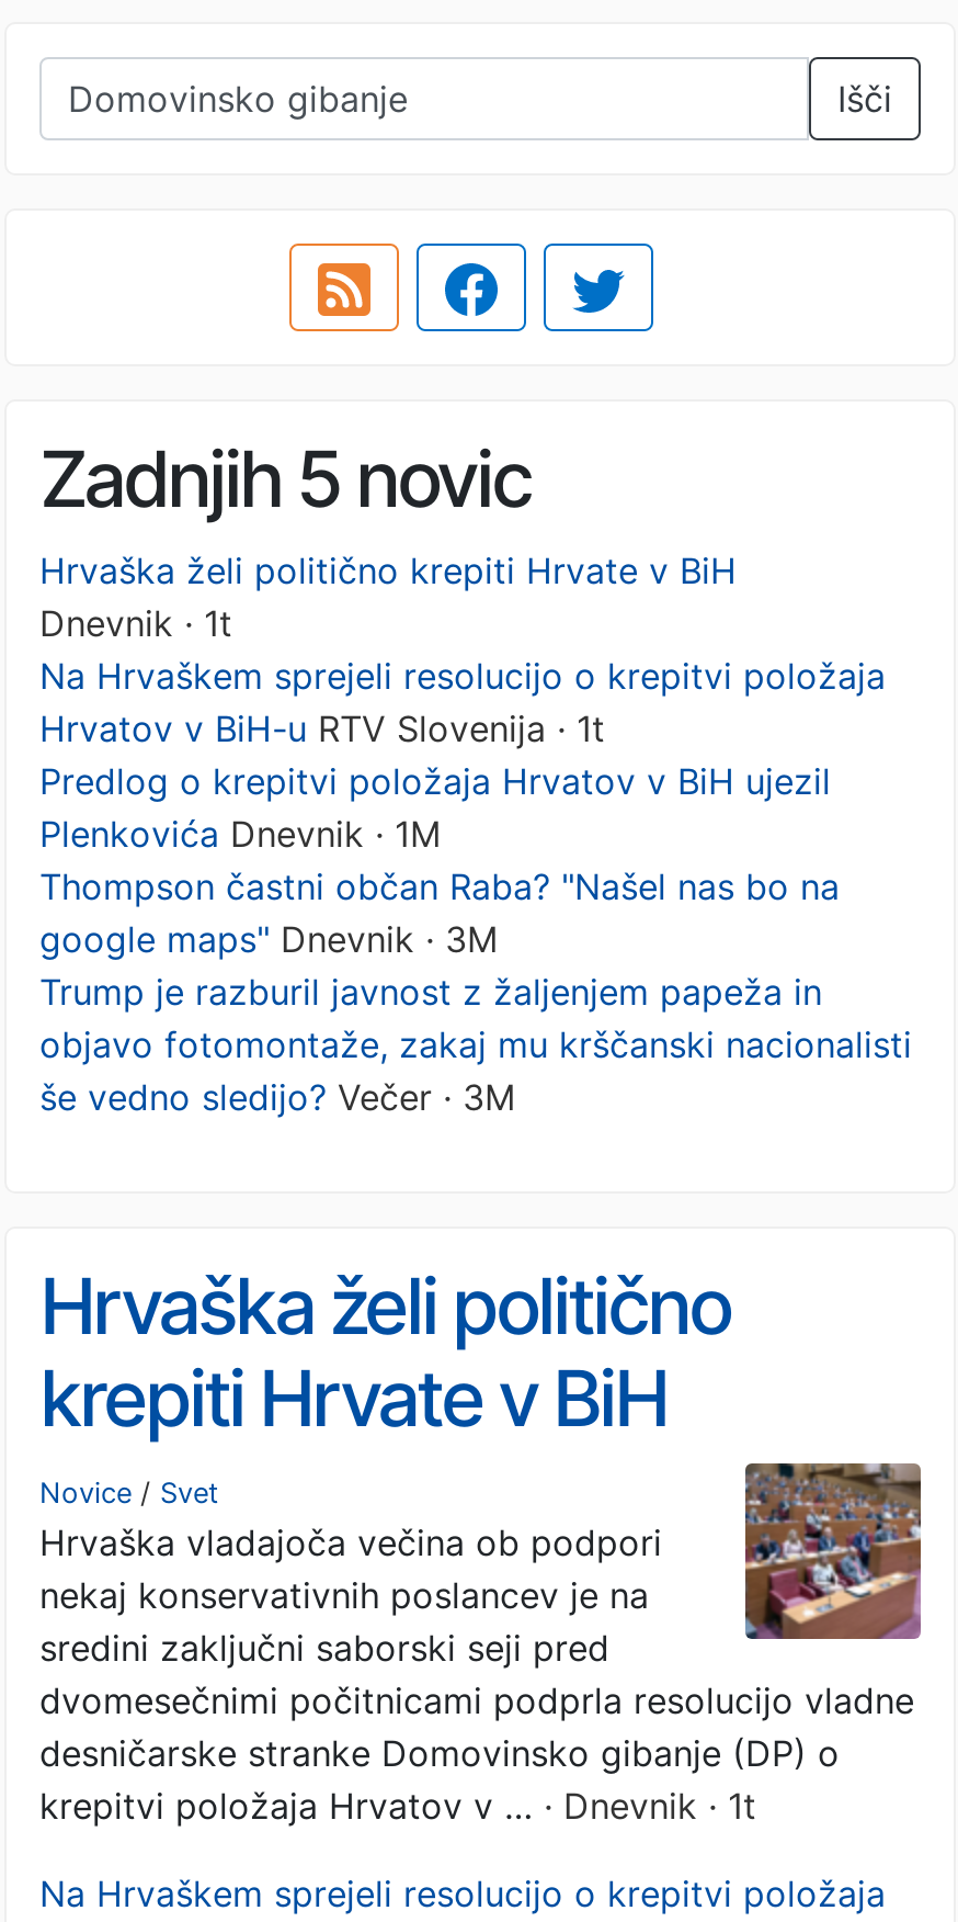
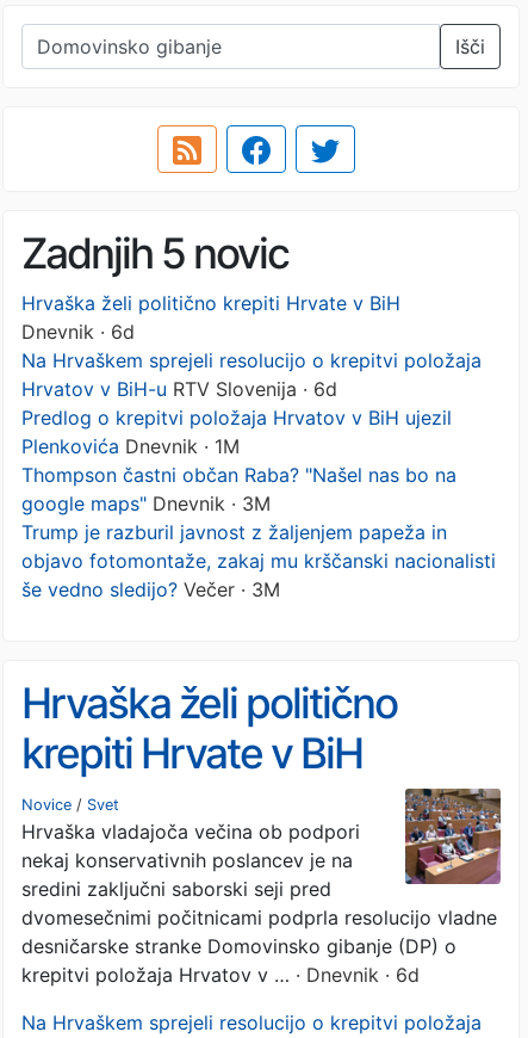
[39,600,232,644] Dnevnik · 1t -> [21,319,135,343] Dnevnik · 6d
[39,706,605,749] Hrvatov v BiH-u RTV Slovenija · 1t -> [21,377,337,400] Hrvatov v BiH-u RTV Slovenija · 6d
[39,1783,756,1827] krepitvi položaja Hrvatov v … · Dnevnik · 1t -> [21,962,420,986] krepitvi položaja Hrvatov v … · Dnevnik · 6d

